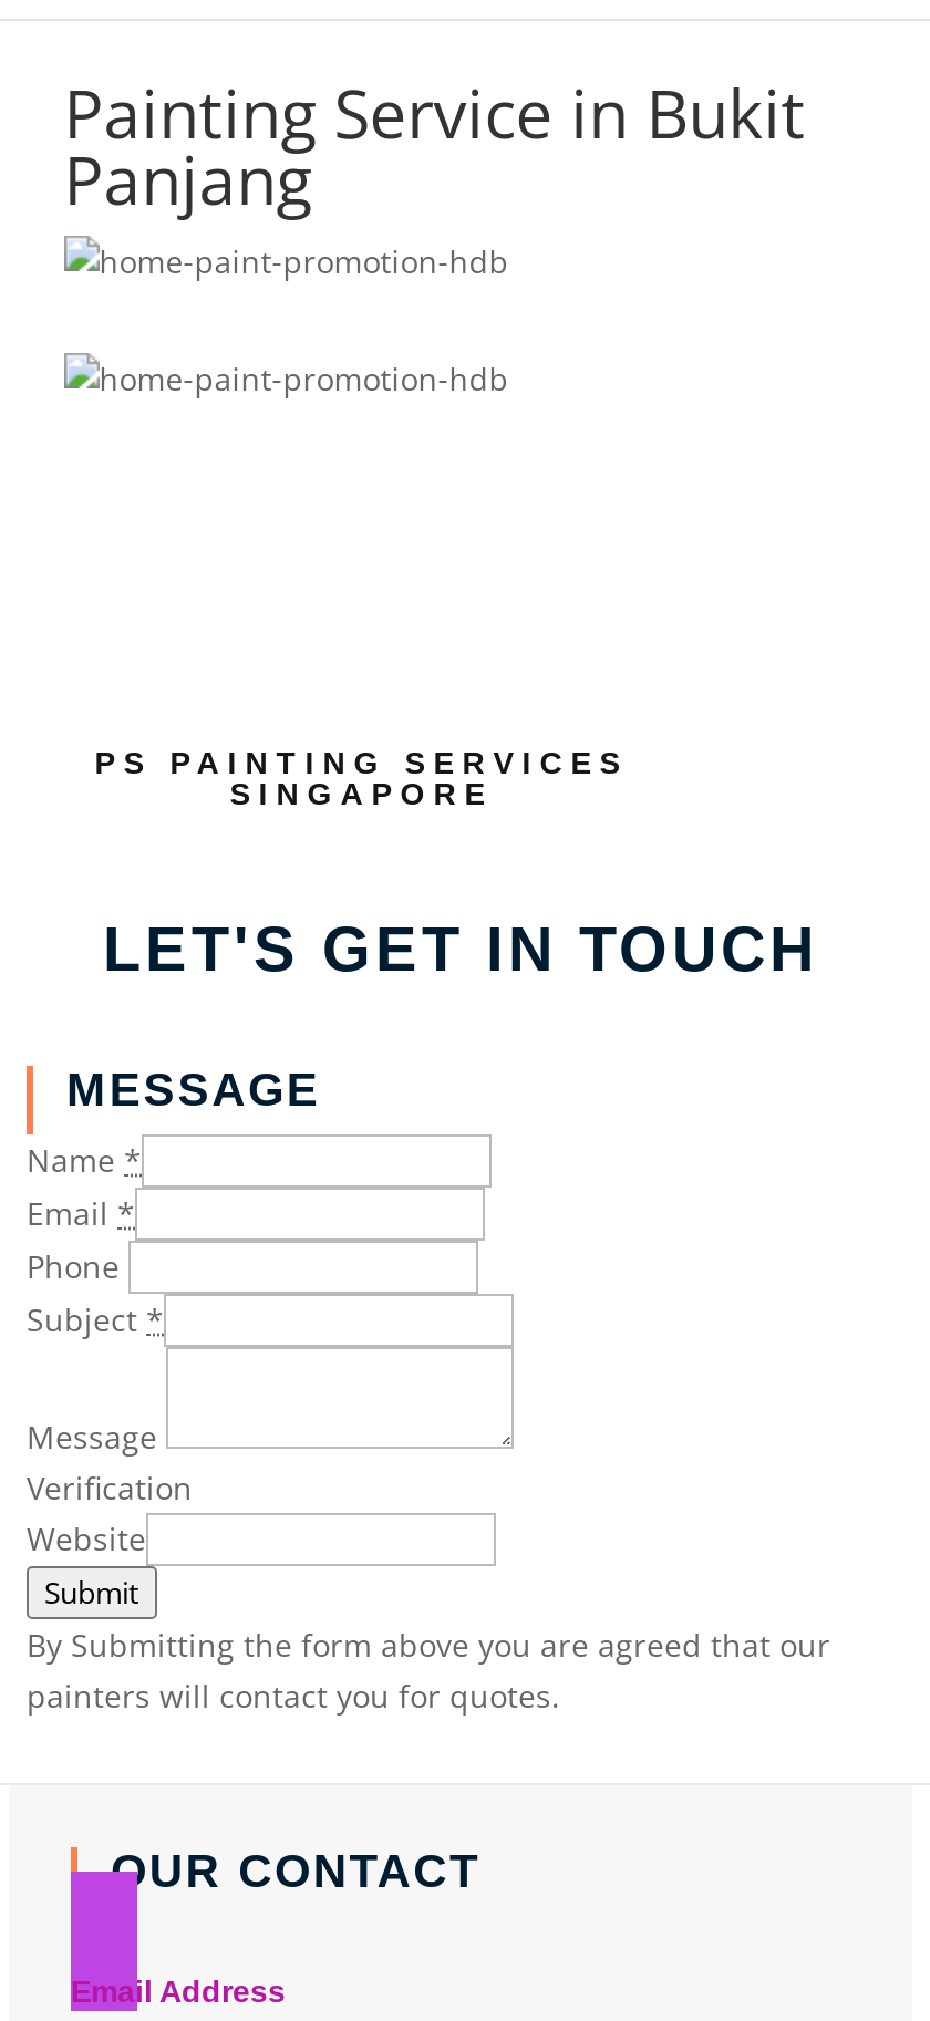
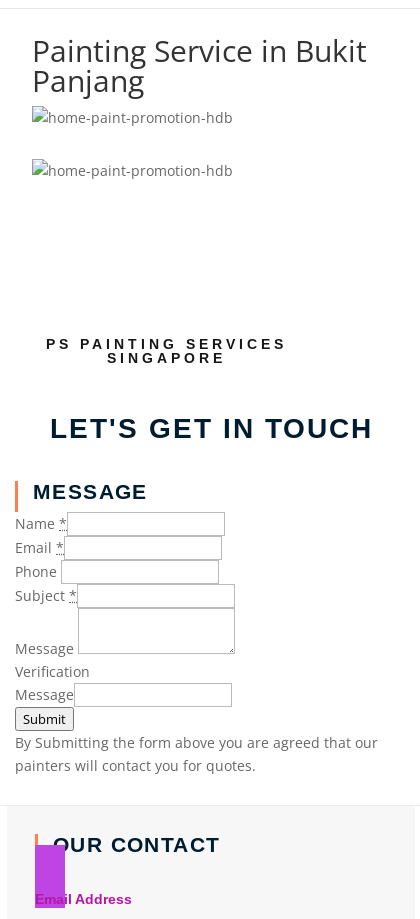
[27,1517,146,1559] Website -> [15,685,74,704] Message

